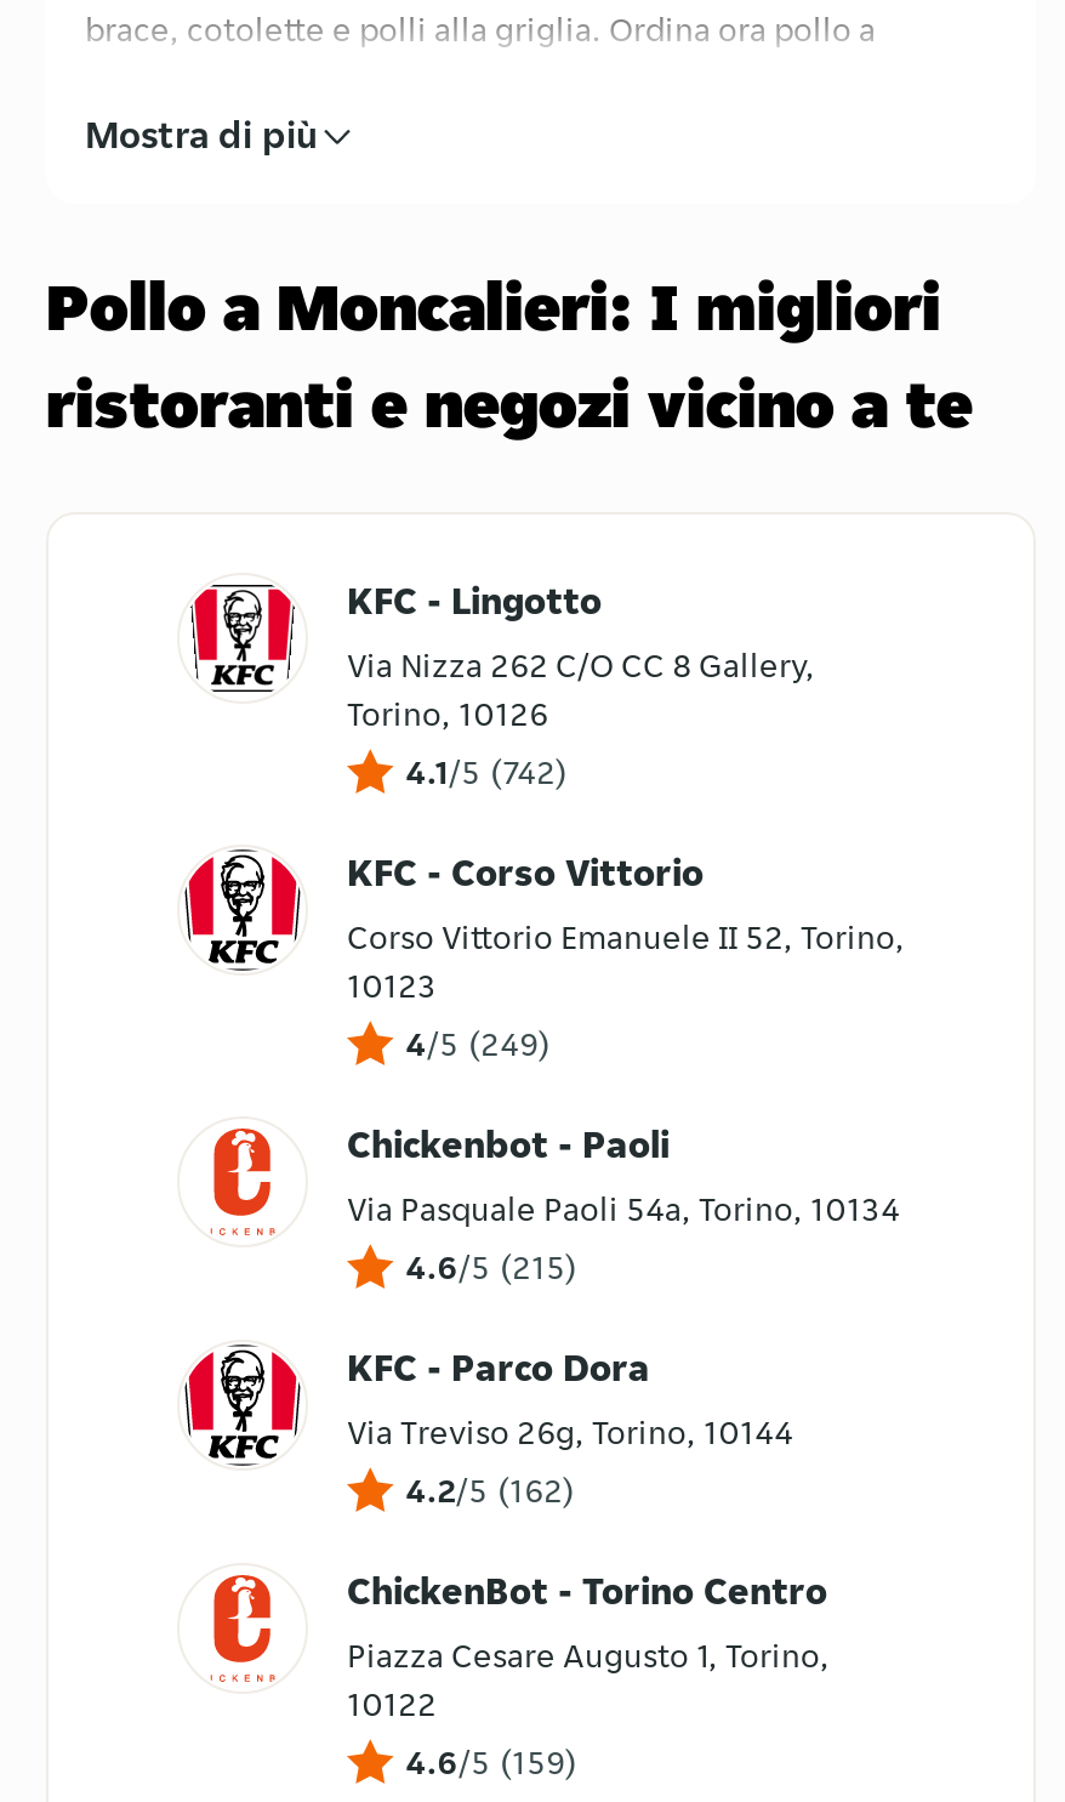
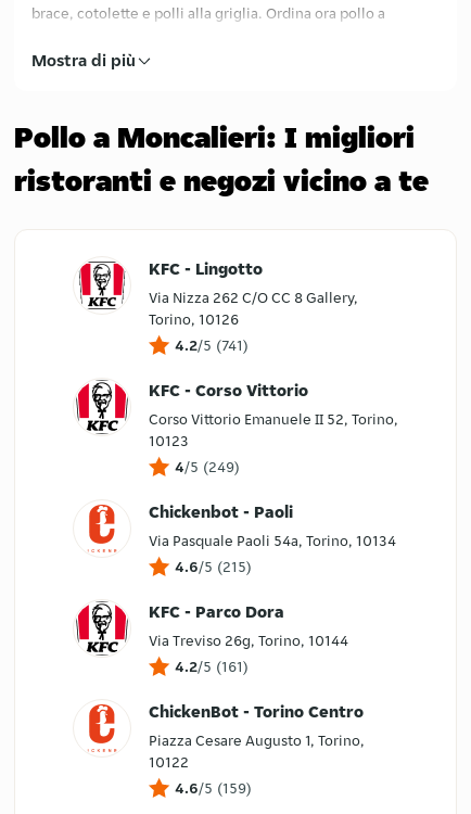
[405,749,568,793] 4.1/5 (742) -> [175,335,249,355] 4.2/5 (741)
[405,1468,575,1511] 4.2/5 (162) -> [175,656,249,676] 4.2/5 (161)

